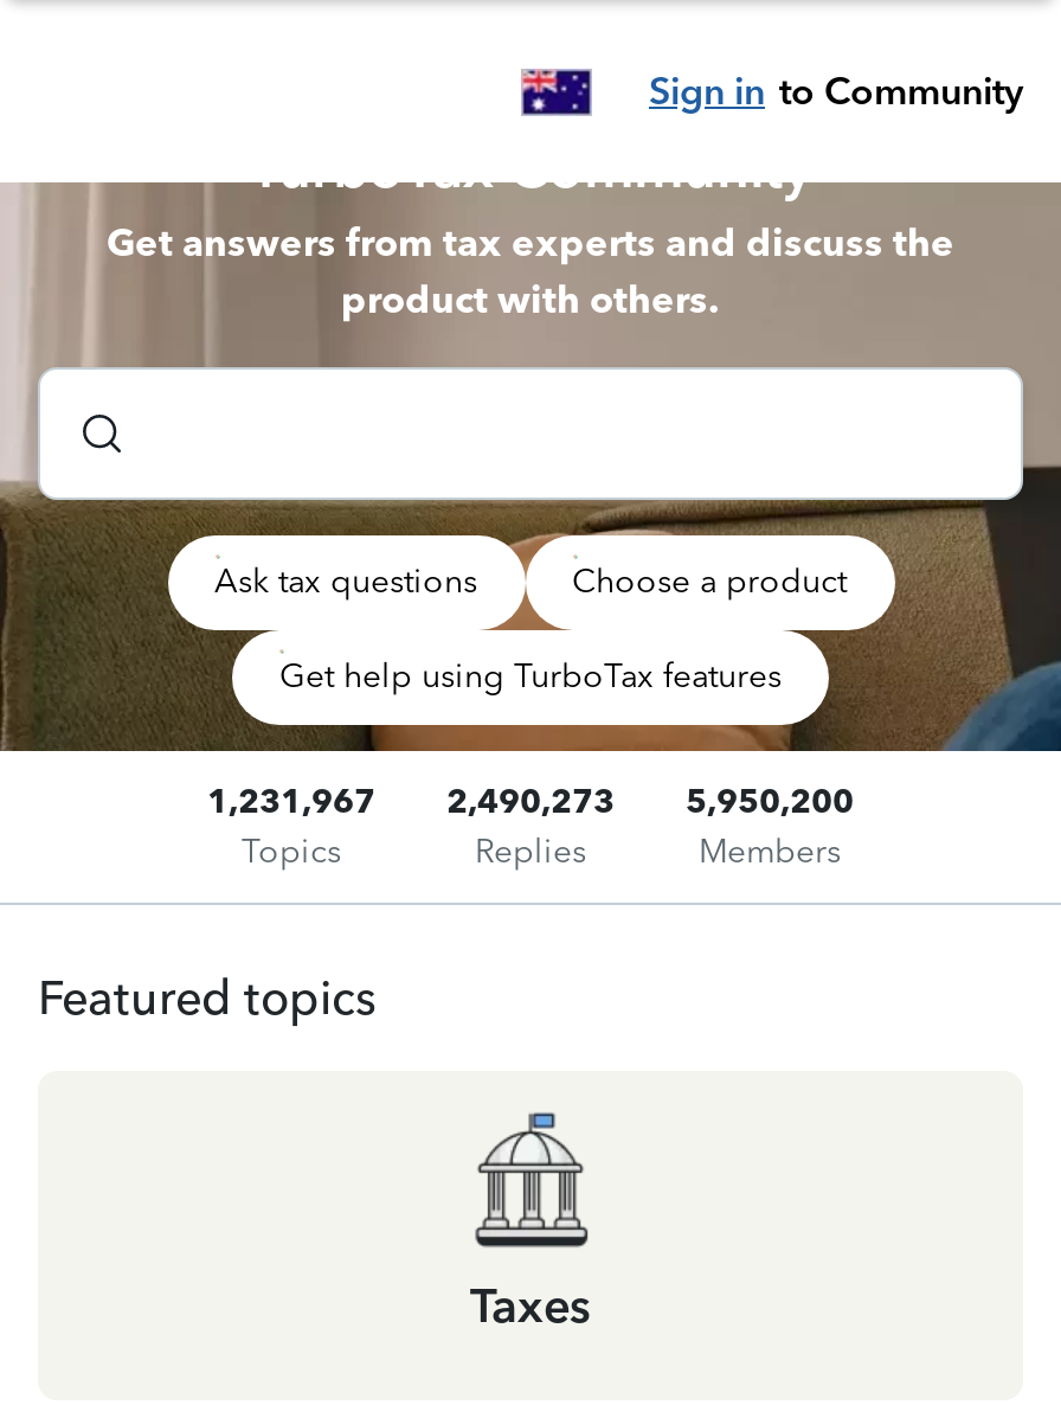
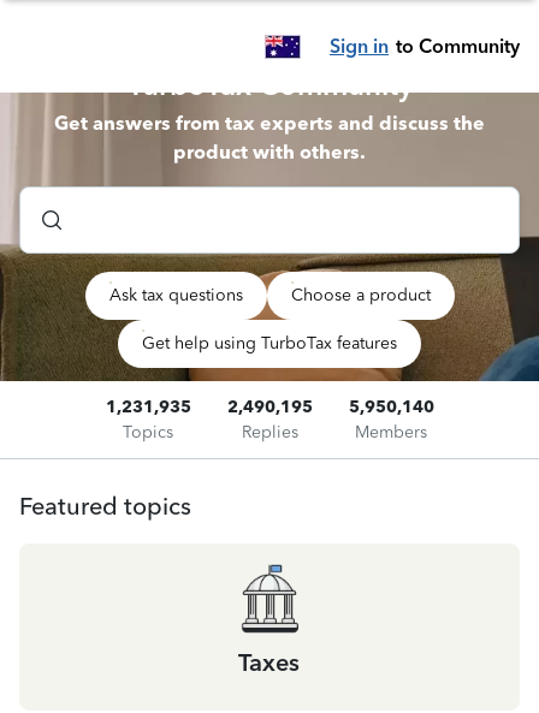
[207,782,375,822] 1,231,967 -> [105,397,191,417] 1,231,935
[446,782,615,822] 2,490,273 -> [227,397,312,417] 2,490,195
[686,782,854,822] 5,950,200 -> [348,397,434,417] 5,950,140

